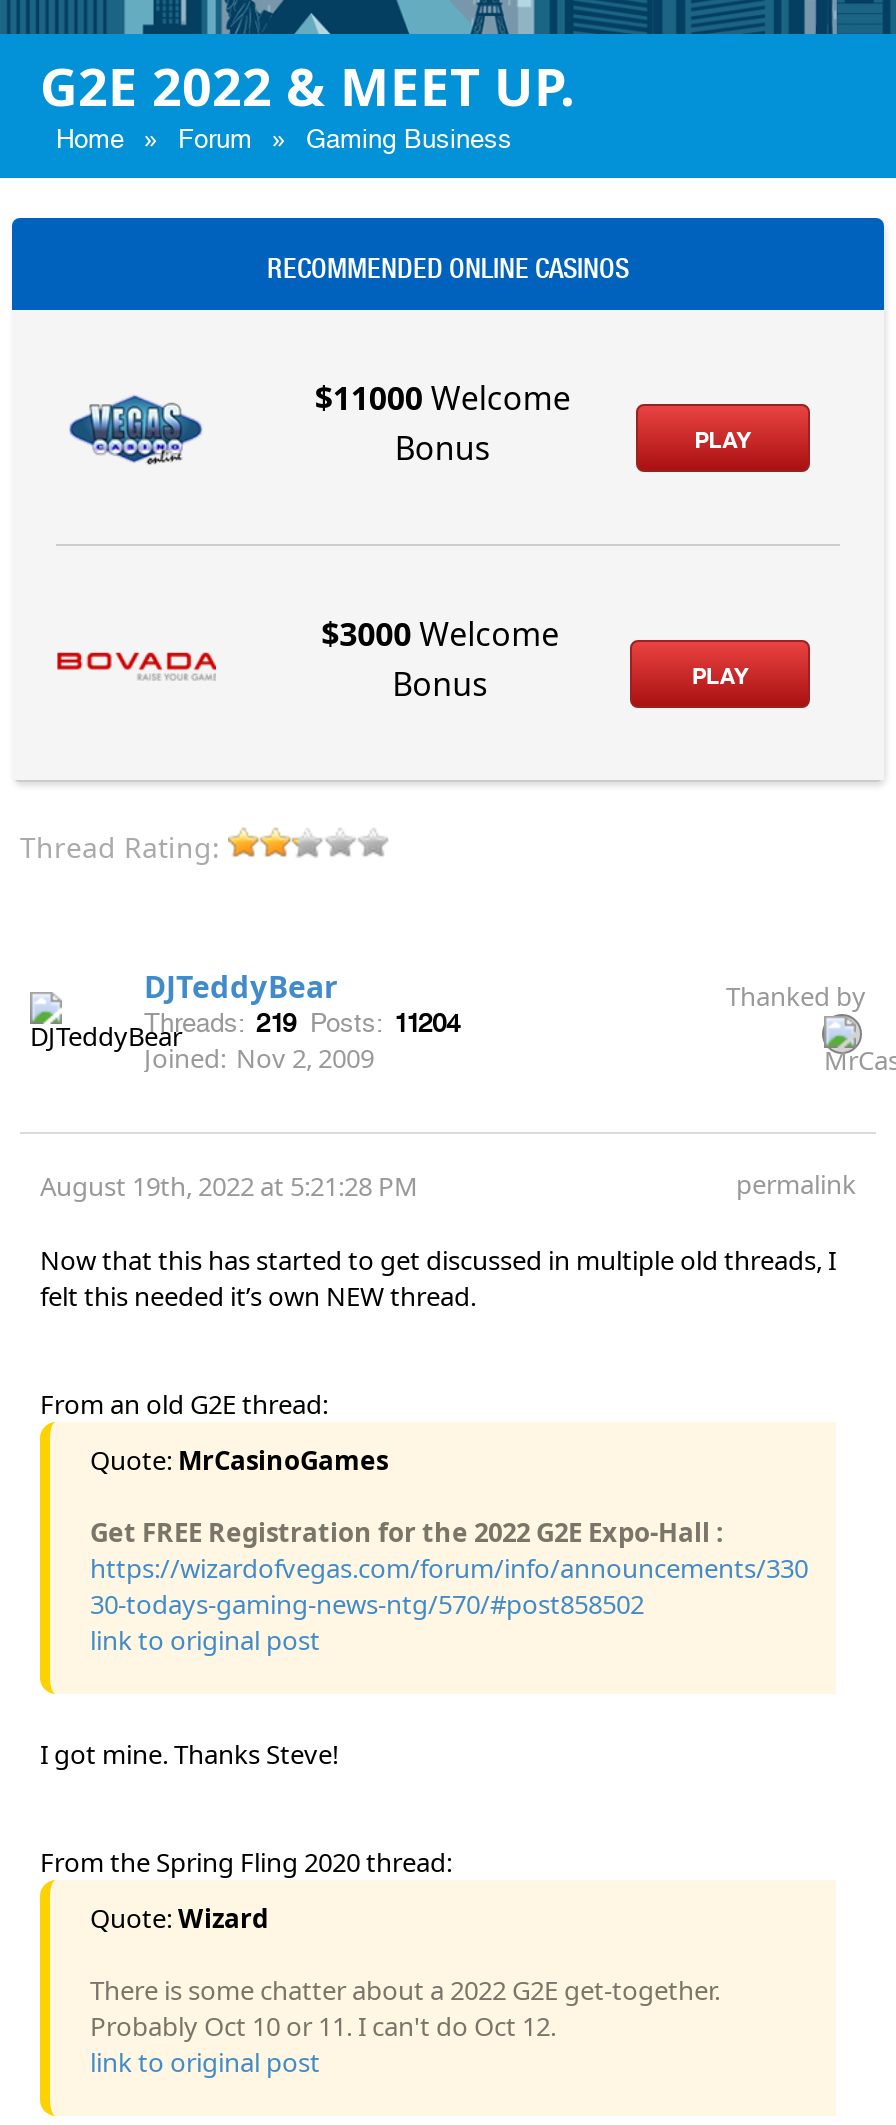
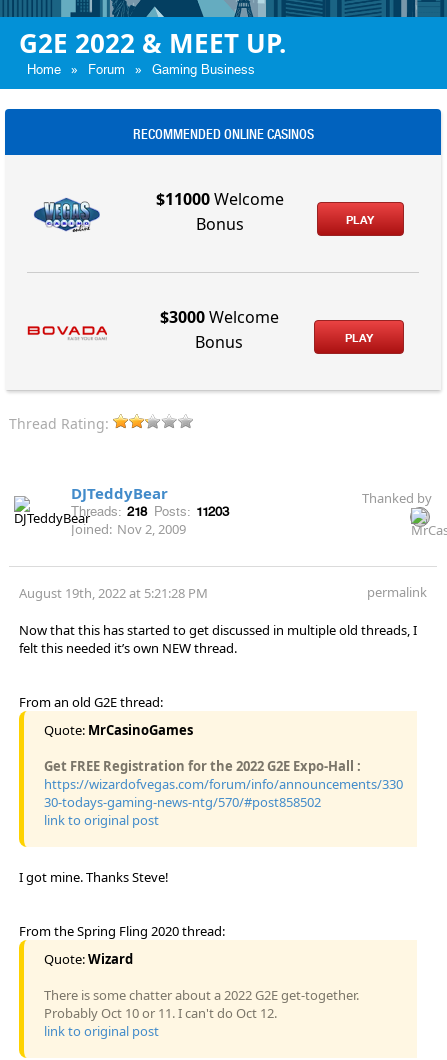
[144,1008,460,1038] Threads: 219 Posts: 11204 -> [71,504,229,519] Threads: 218 Posts: 11203

